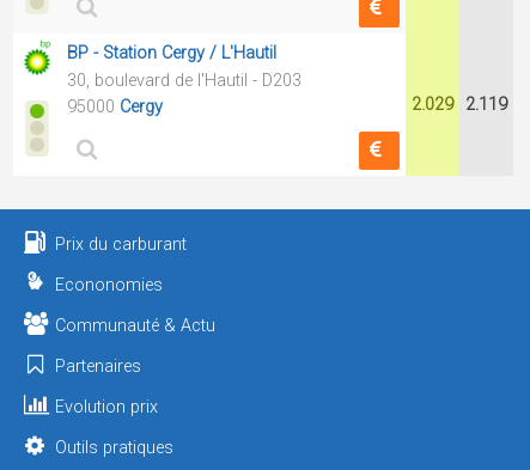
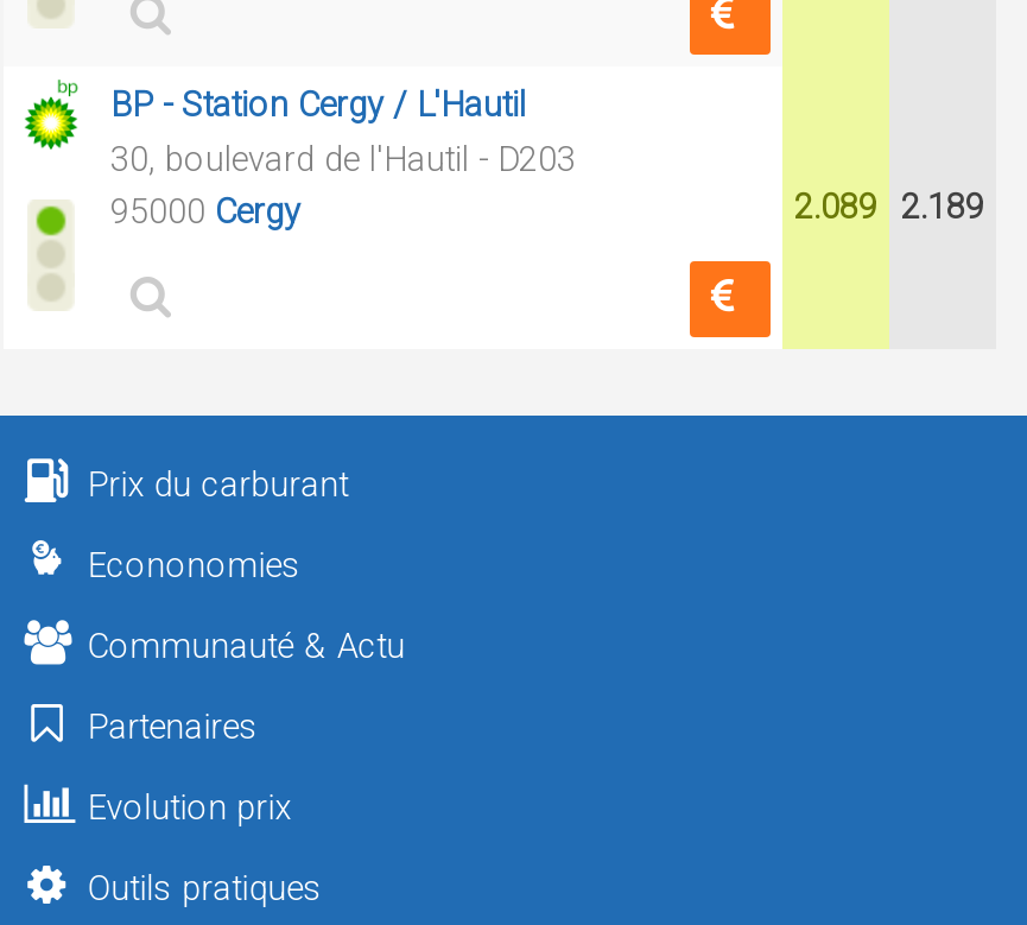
[412,94,507,115] 2.029 2.119 -> [794,188,984,228] 2.089 2.189

